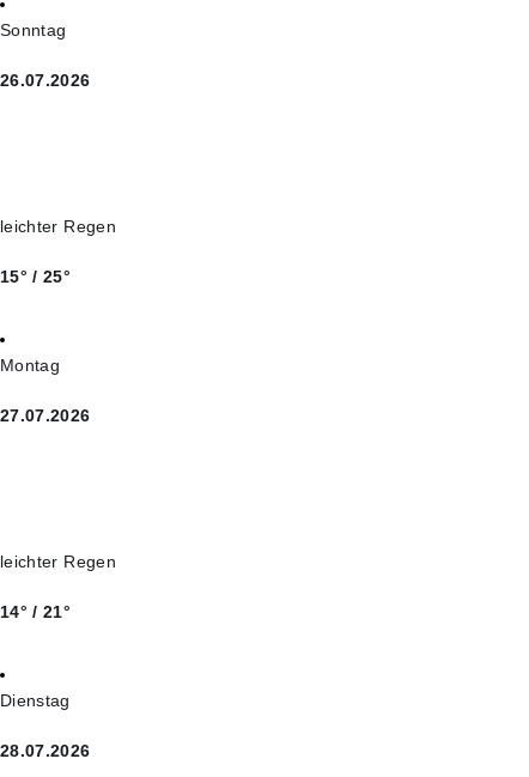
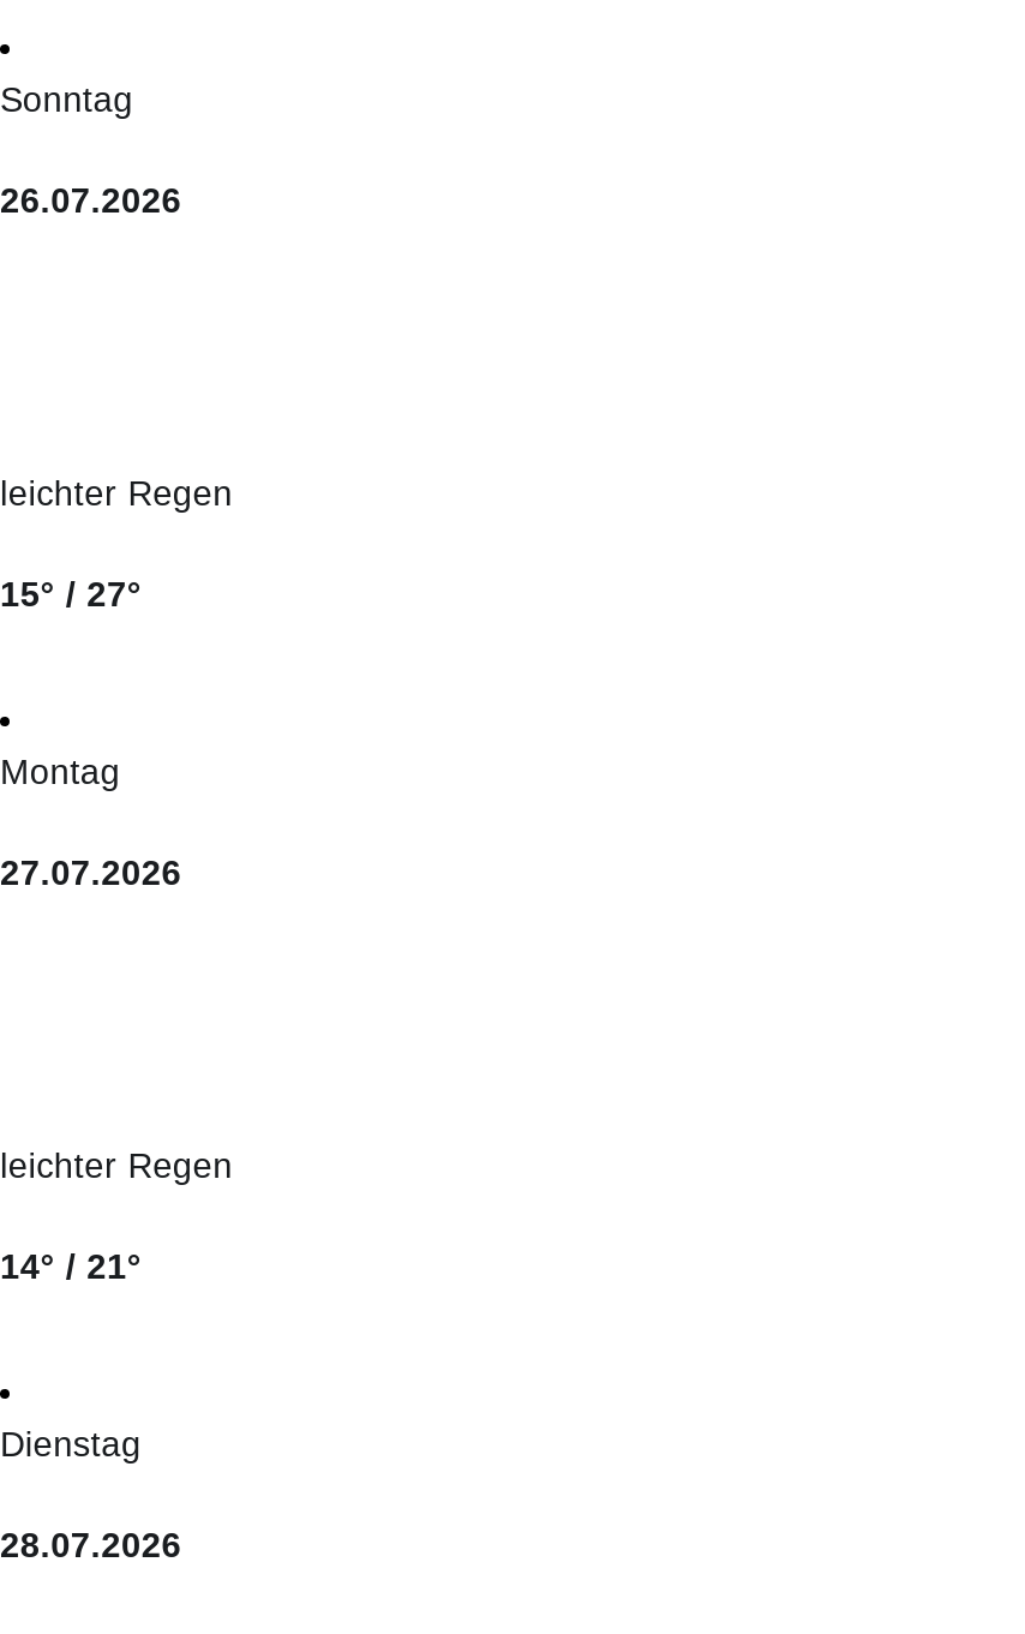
[0,267,71,286] 15° / 25° -> [0,574,142,613] 15° / 27°

